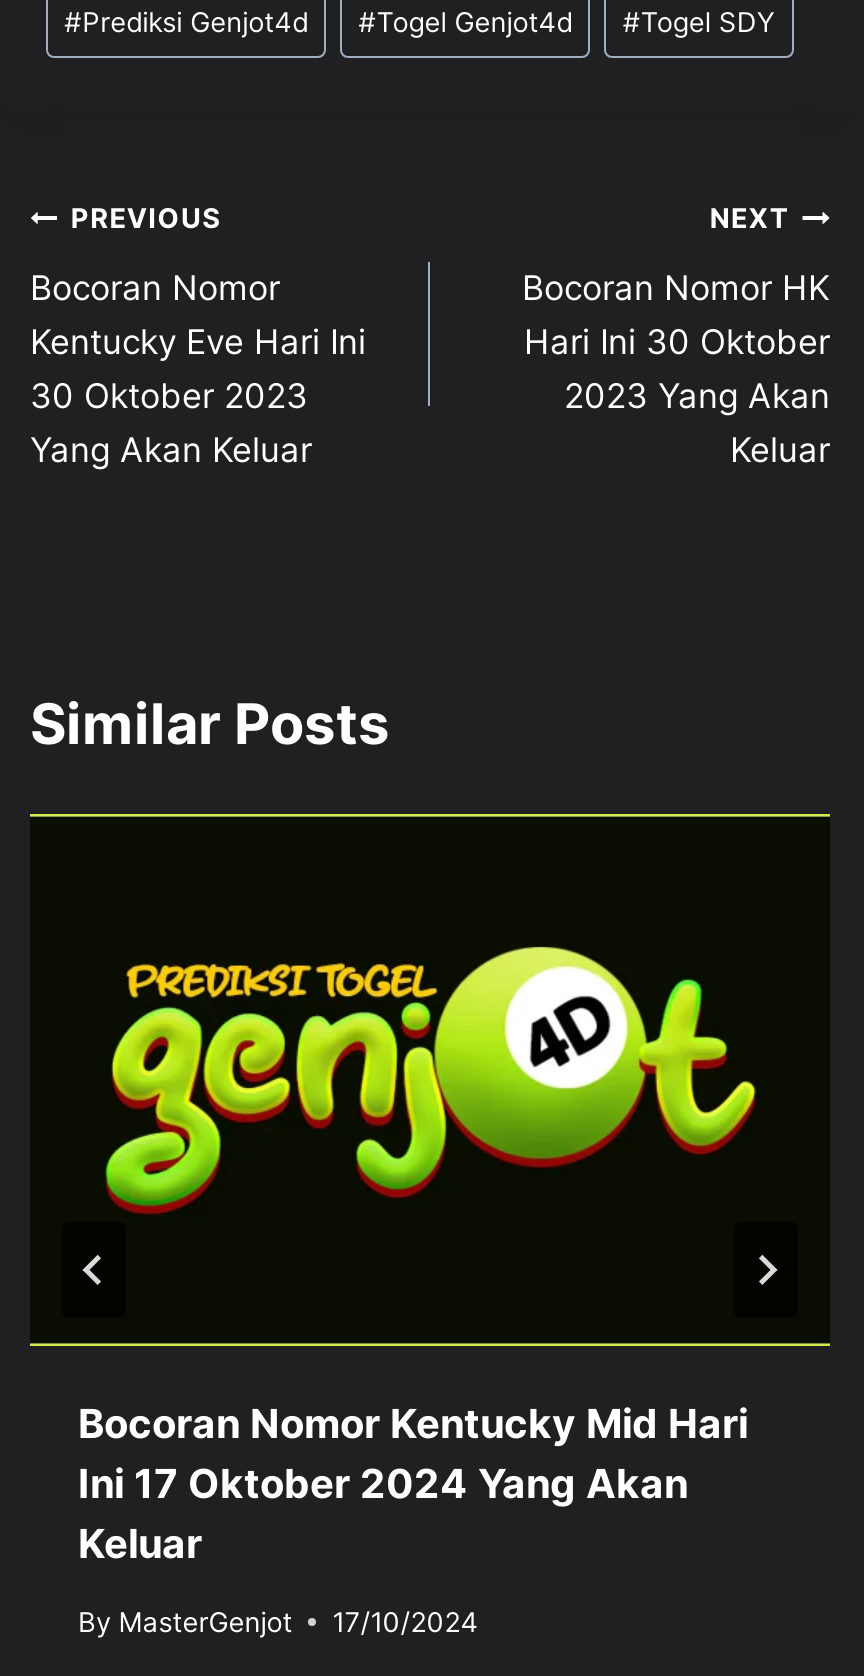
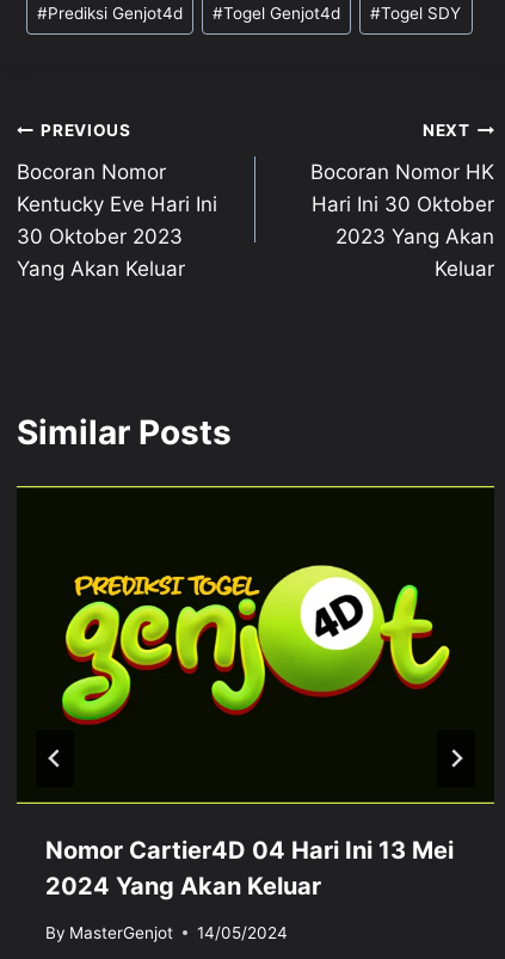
[78,1401,748,1569] Bocoran Nomor Kentucky Mid Hari | Ini 17 Oktober 2024 Yang Akan | Keluar -> [45,836,454,901] Nomor Cartier4D 04 Hari Ini 13 Mei | 2024 Yang Akan Keluar
[78,1606,478,1638] By MasterGenjot 17/10/2024 -> [45,923,288,942] By MasterGenjot 14/05/2024

